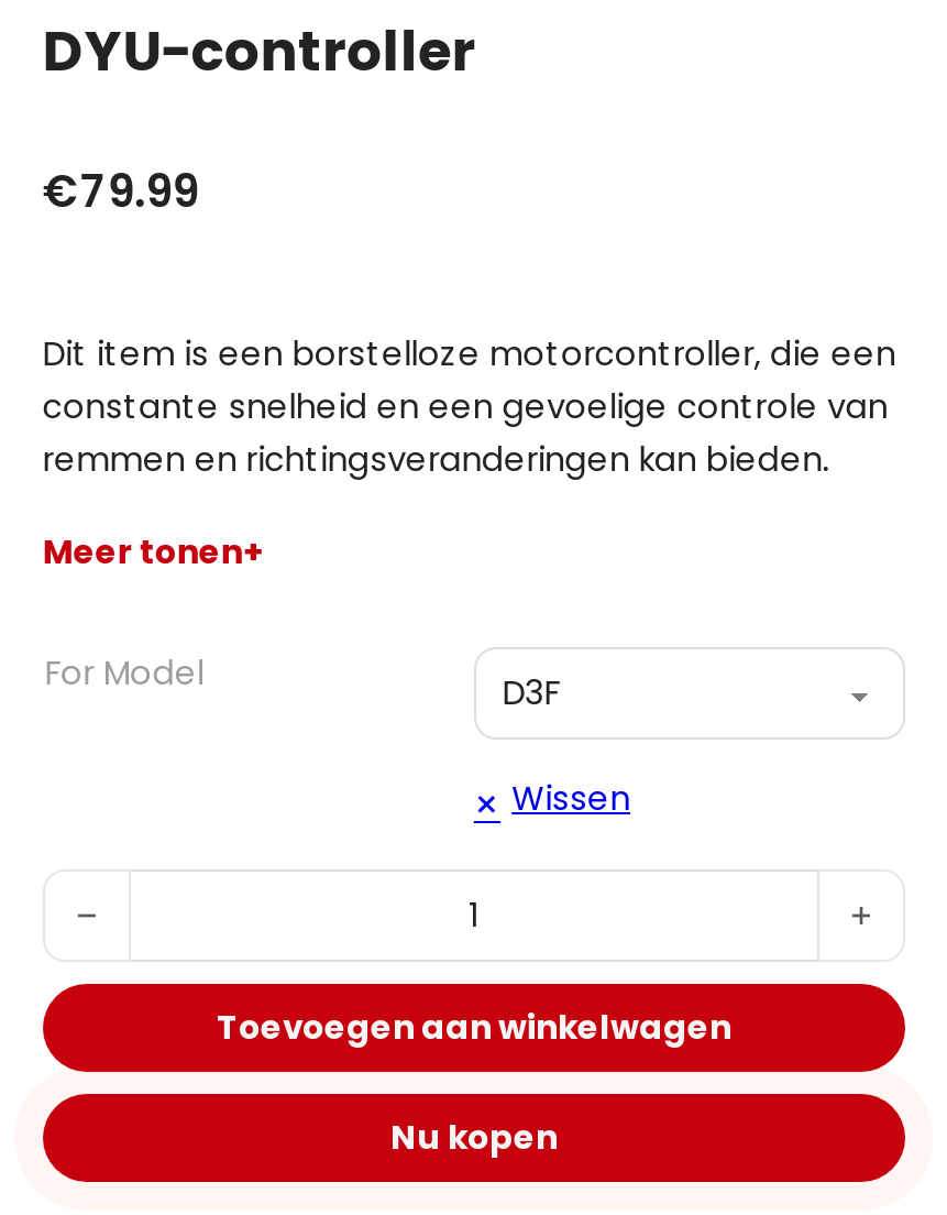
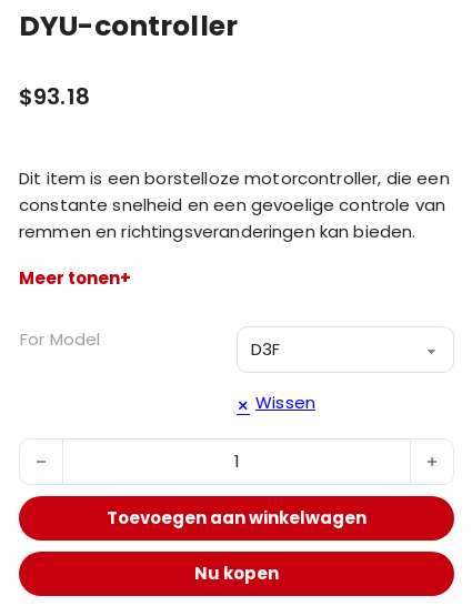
[43,160,199,222] €79.99 -> [19,81,90,112] $93.18

